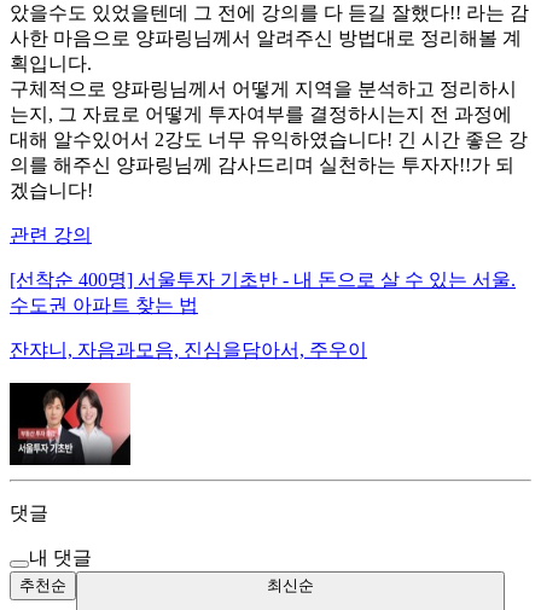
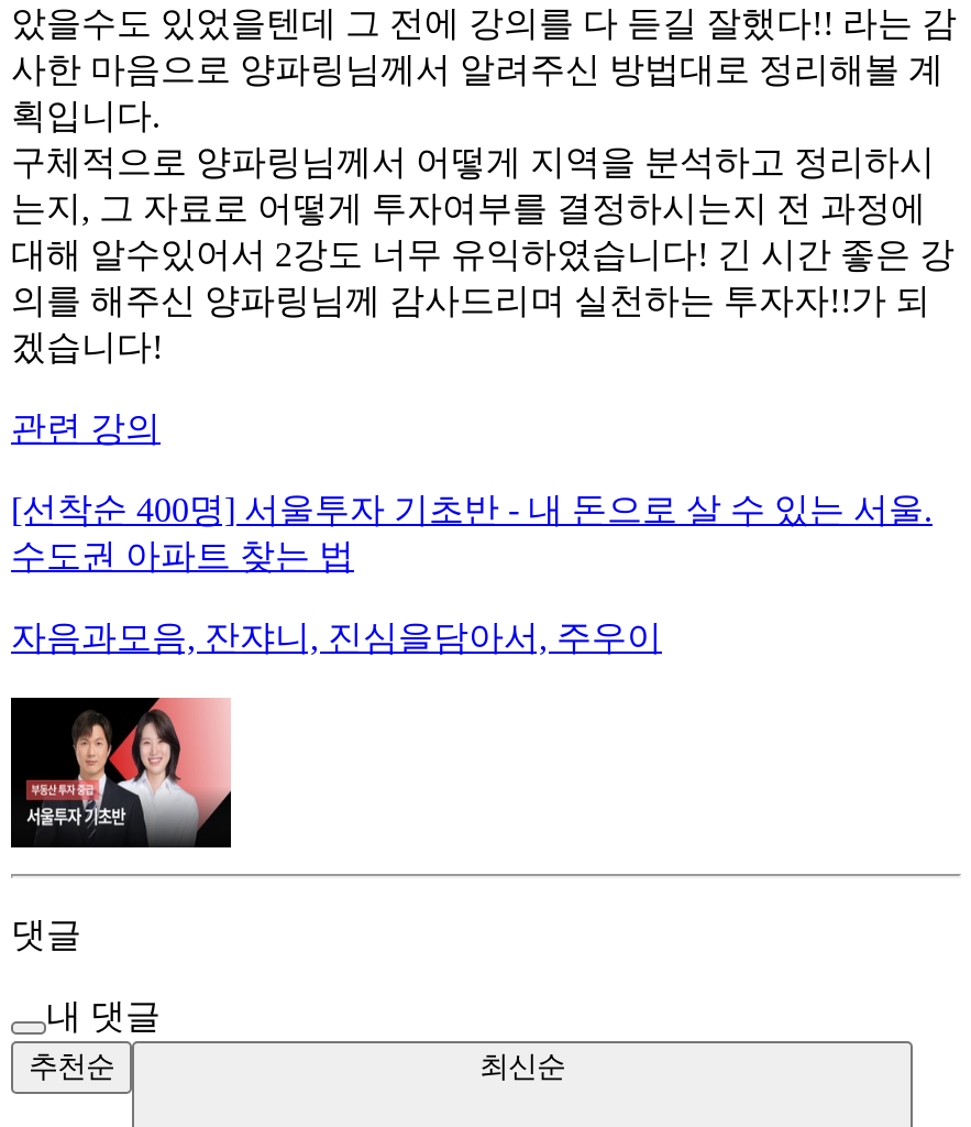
[10,339,367,360] 잔쟈니, 자음과모음, 진심을담아서, 주우이 -> [11,618,662,656] 자음과모음, 잔쟈니, 진심을담아서, 주우이

